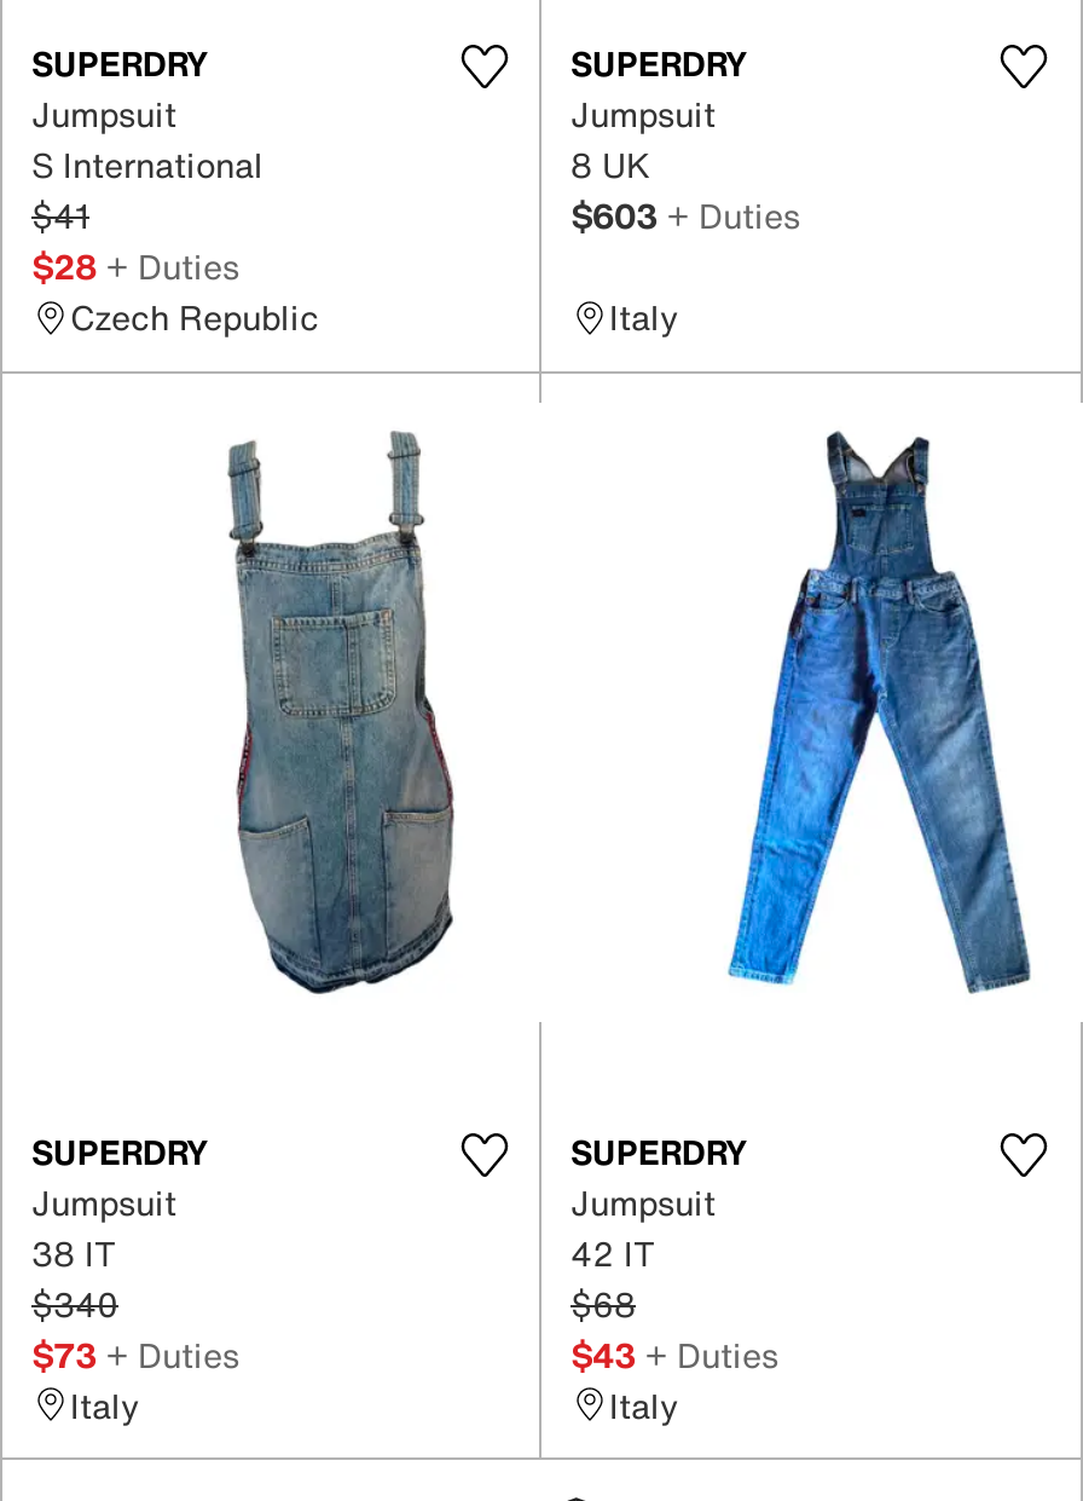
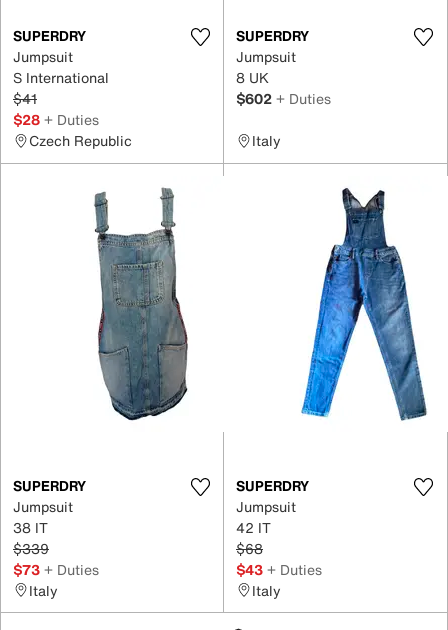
[571,190,800,241] $603 + Duties -> [236,88,331,109] $602 + Duties
[31,1277,118,1328] $340 -> [13,537,49,558] $339

